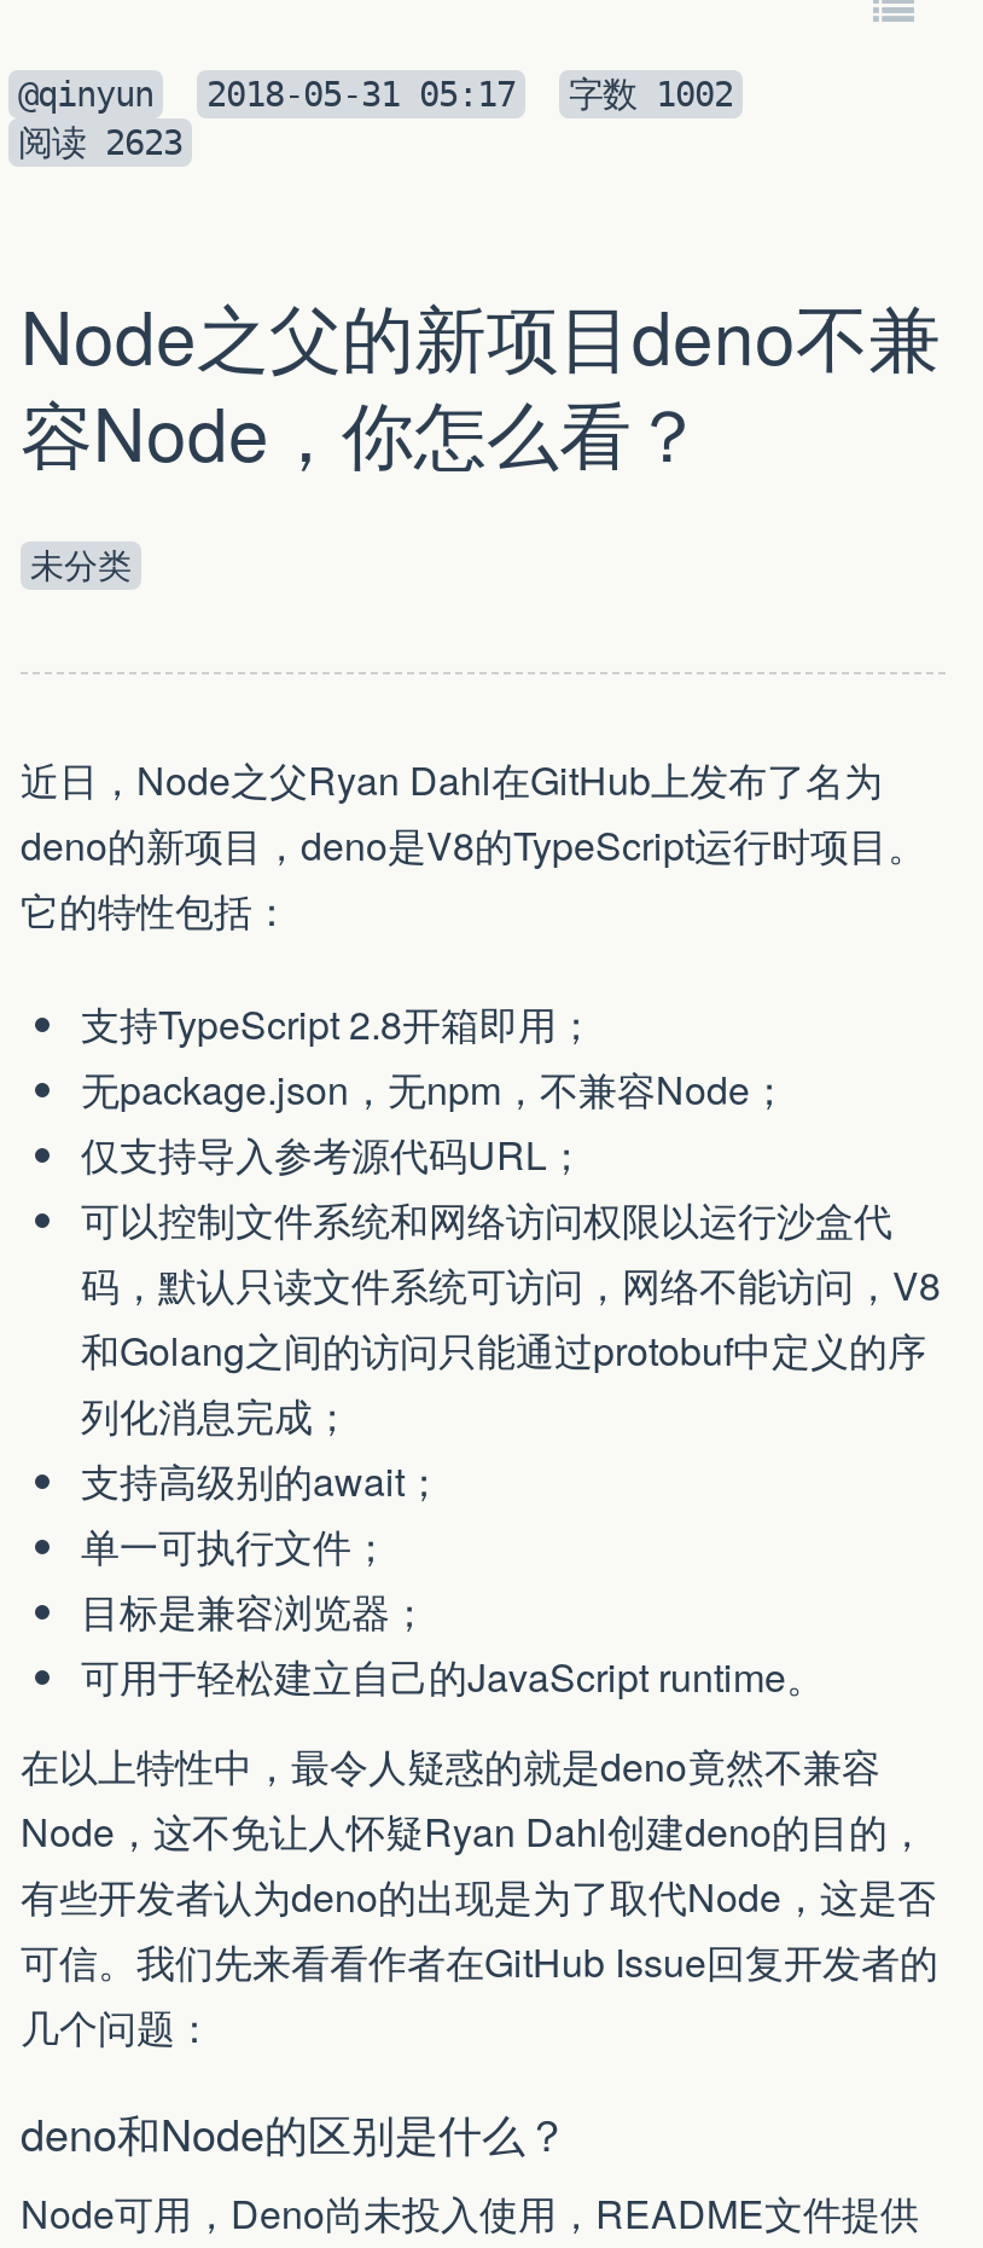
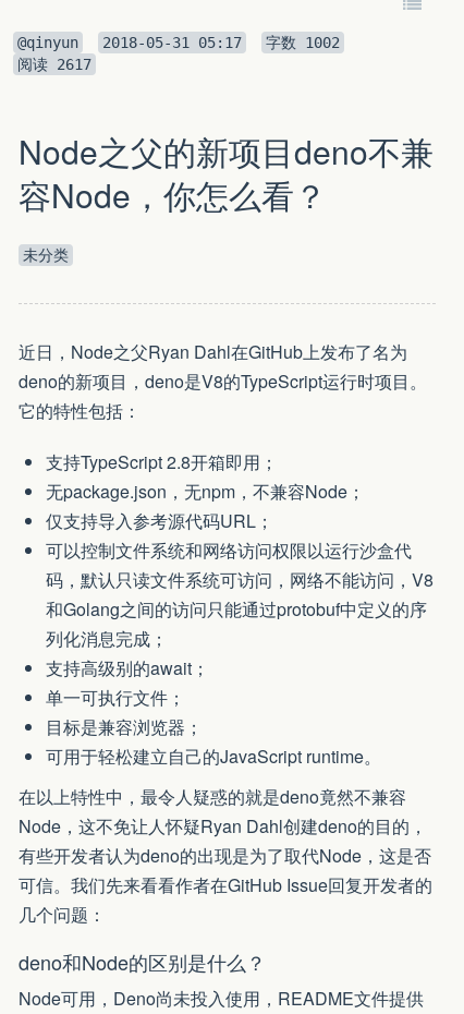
[18,123,182,162] 阅读2623 -> [17,56,91,73] 阅读2617

